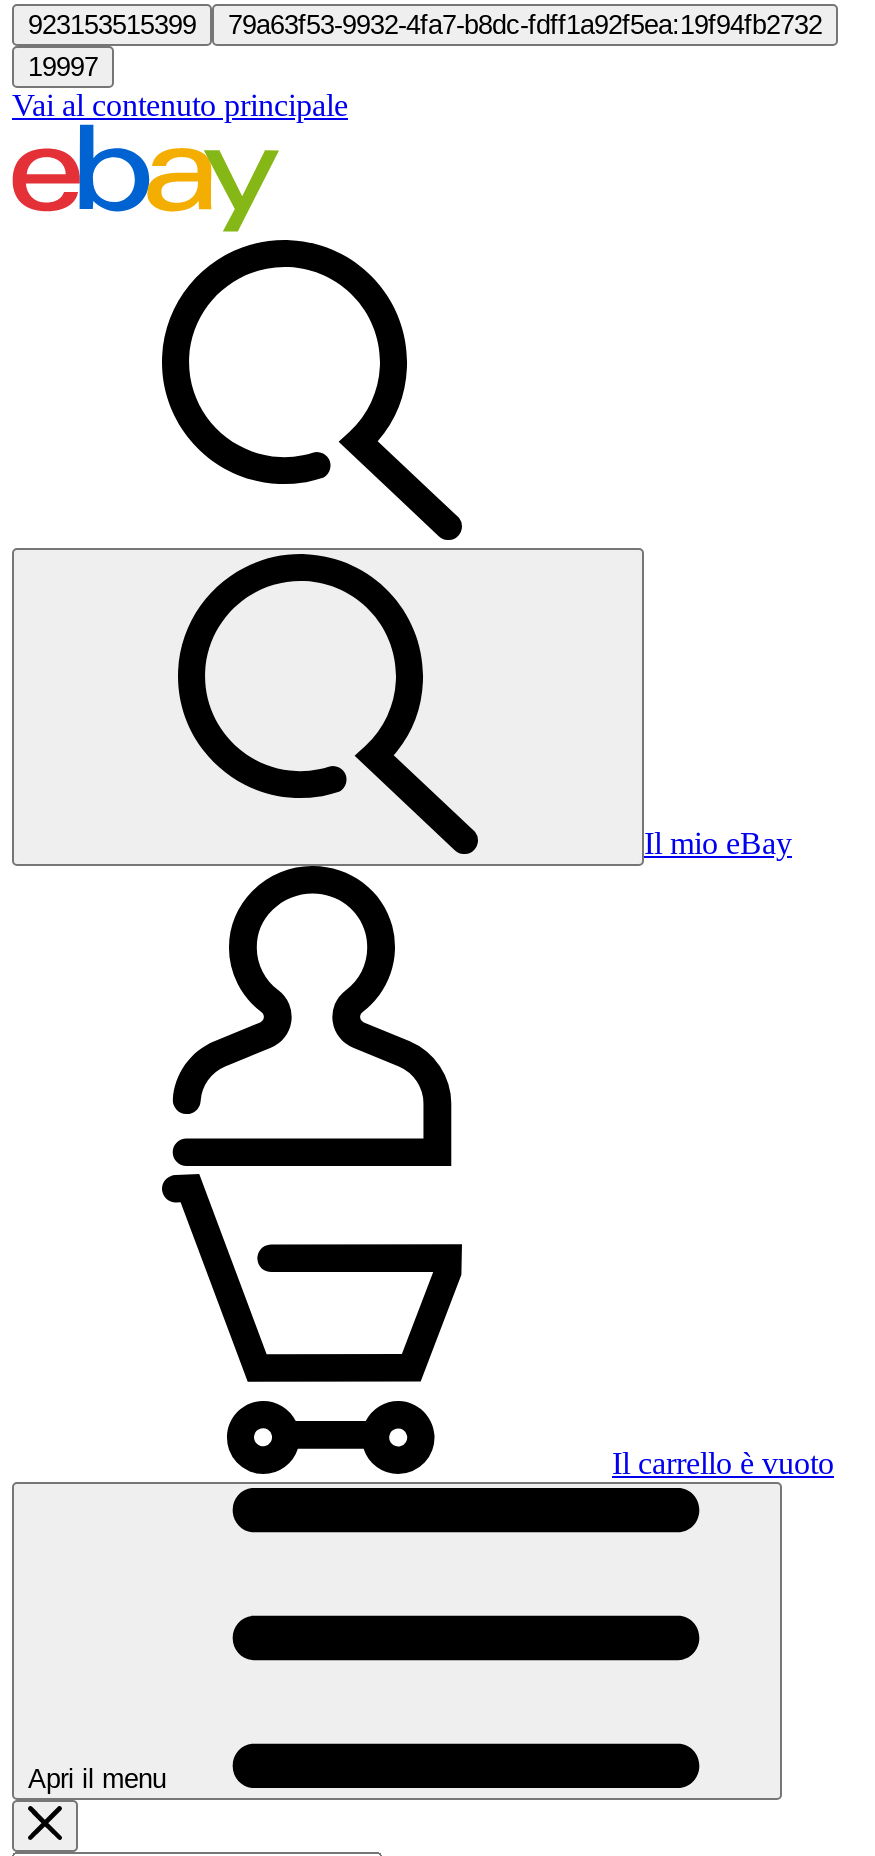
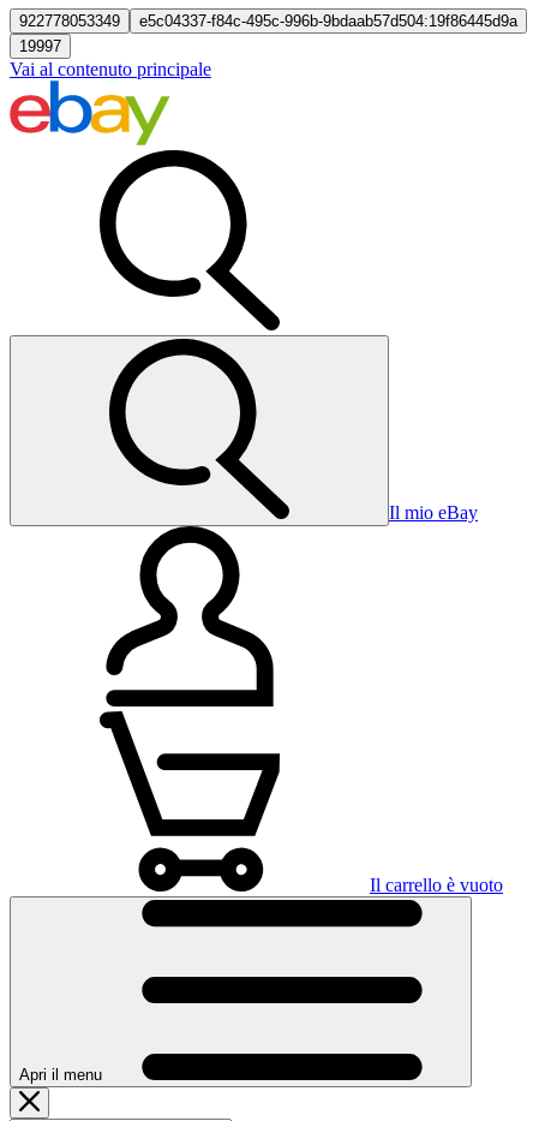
[28,10,822,40] 923153515399 | 79a63f53-9932-4fa7-b8dc-fdff1a92f5ea:19f94fb2732 -> [19,12,517,30] 922778053349 | e5c04337-f84c-495c-996b-9bdaab57d504:19f86445d9a

